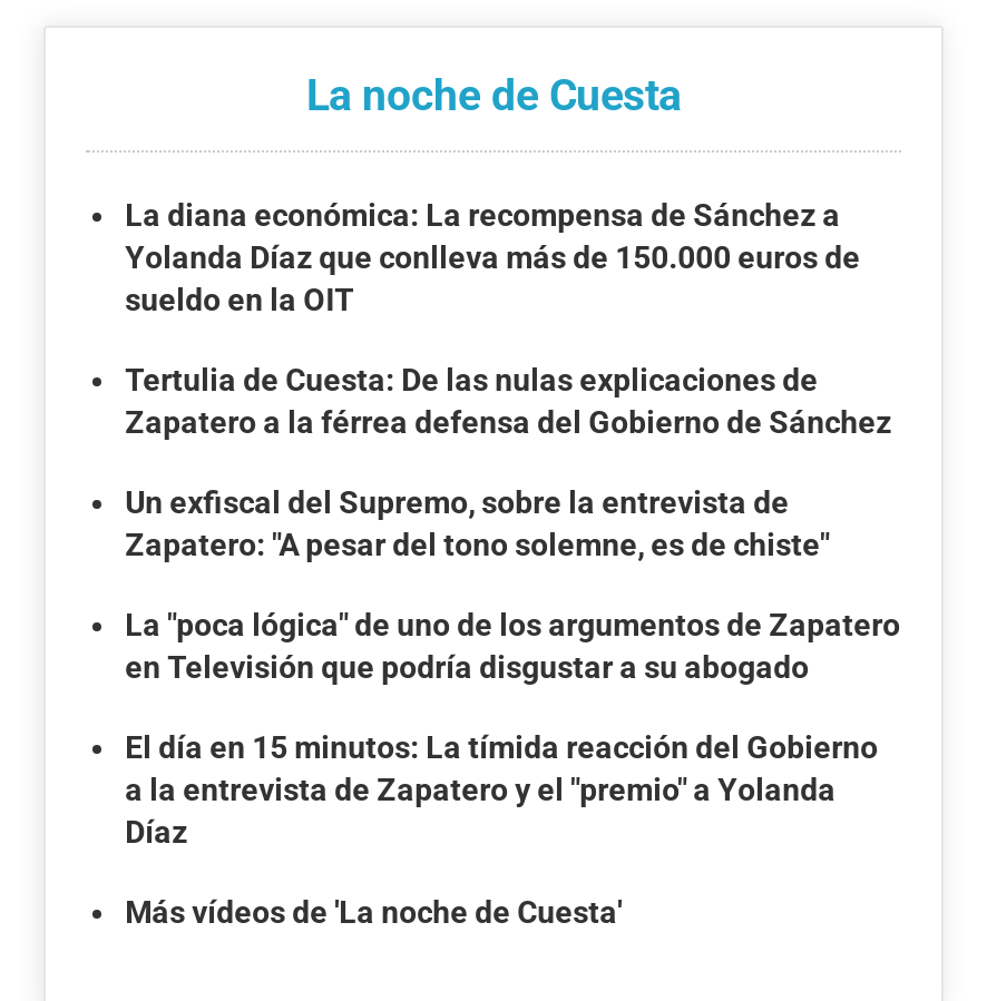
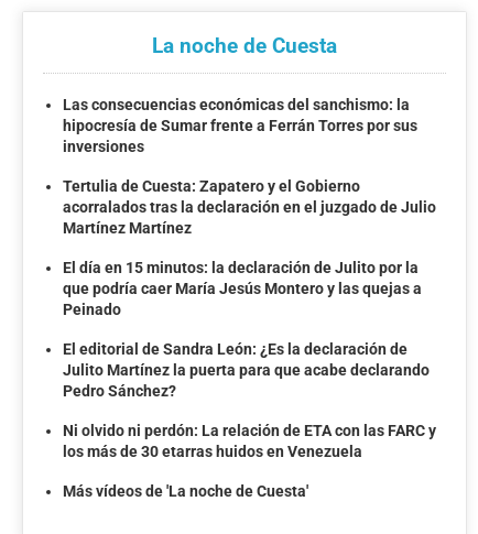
[125,198,860,318] La diana económica: La recompensa de Sánchez a | Yolanda Díaz que conlleva más de 150.000 euros de | sueldo en la OIT -> [62,96,417,156] Las consecuencias económicas del sanchismo: la | hipocresía de Sumar frente a Ferrán Torres por sus | inversiones
[125,363,891,440] Tertulia de Cuesta: De las nulas explicaciones de | Zapatero a la férrea defensa del Gobierno de Sánchez -> [62,178,436,237] Tertulia de Cuesta: Zapatero y el Gobierno | acorralados tras la declaración en el juzgado de Julio | Martínez Martínez
[125,485,829,563] Un exfiscal del Supremo, sobre la entrevista de | Zapatero: "A pesar del tono solemne, es de chiste" -> [62,259,421,318] El día en 15 minutos: la declaración de Julito por la | que podría caer María Jesús Montero y las quejas a | Peinado
[125,607,900,685] La "poca lógica" de uno de los argumentos de Zapatero | en Televisión que podría disgustar a su abogado -> [62,340,429,400] El editorial de Sandra León: ¿Es la declaración de | Julito Martínez la puerta para que acabe declarando | Pedro Sánchez?
[125,729,878,850] El día en 15 minutos: La tímida reacción del Gobierno | a la entrevista de Zapatero y el "premio" a Yolanda | Díaz -> [62,422,436,460] Ni olvido ni perdón: La relación de ETA con las FARC y | los más de 30 etarras huidos en Venezuela

